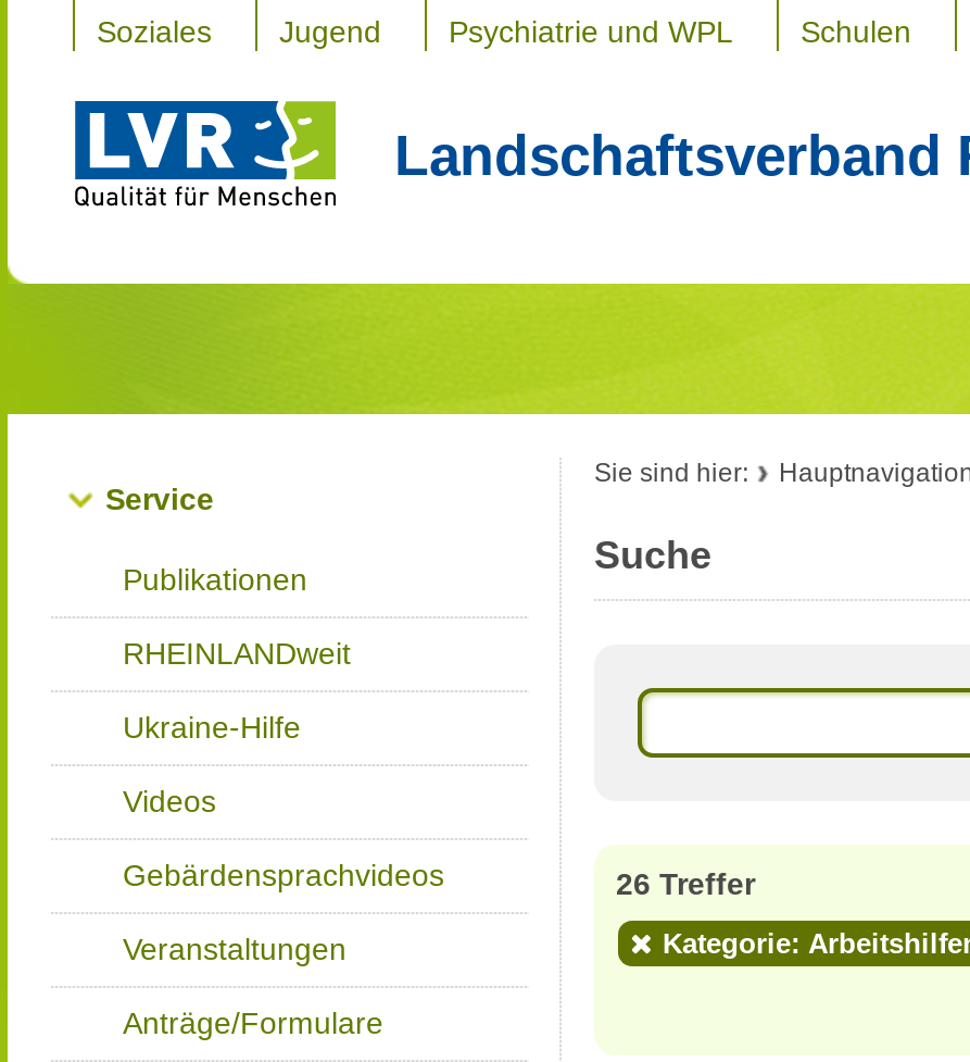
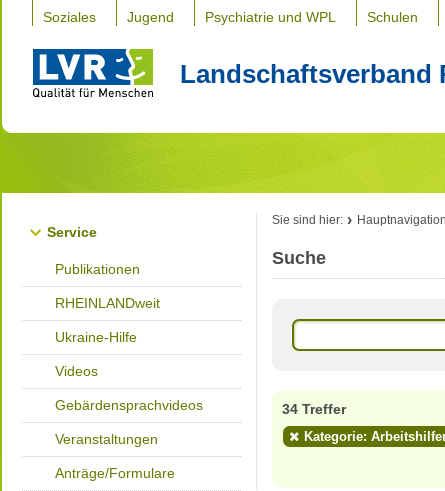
[616,866,755,901] 26 Treffer -> [282,401,346,417] 34 Treffer

